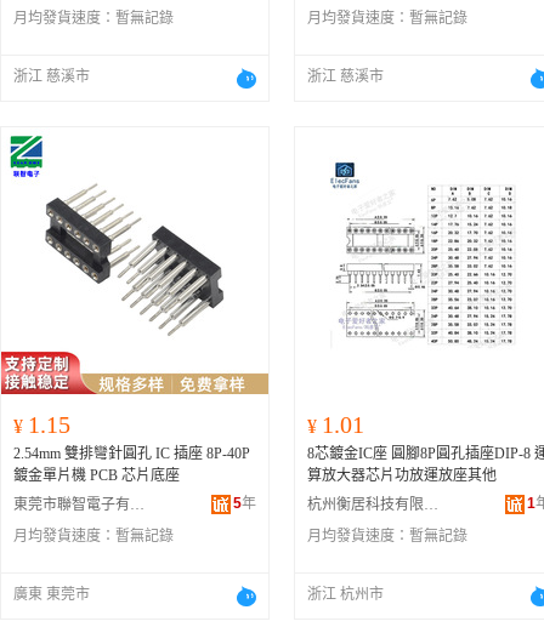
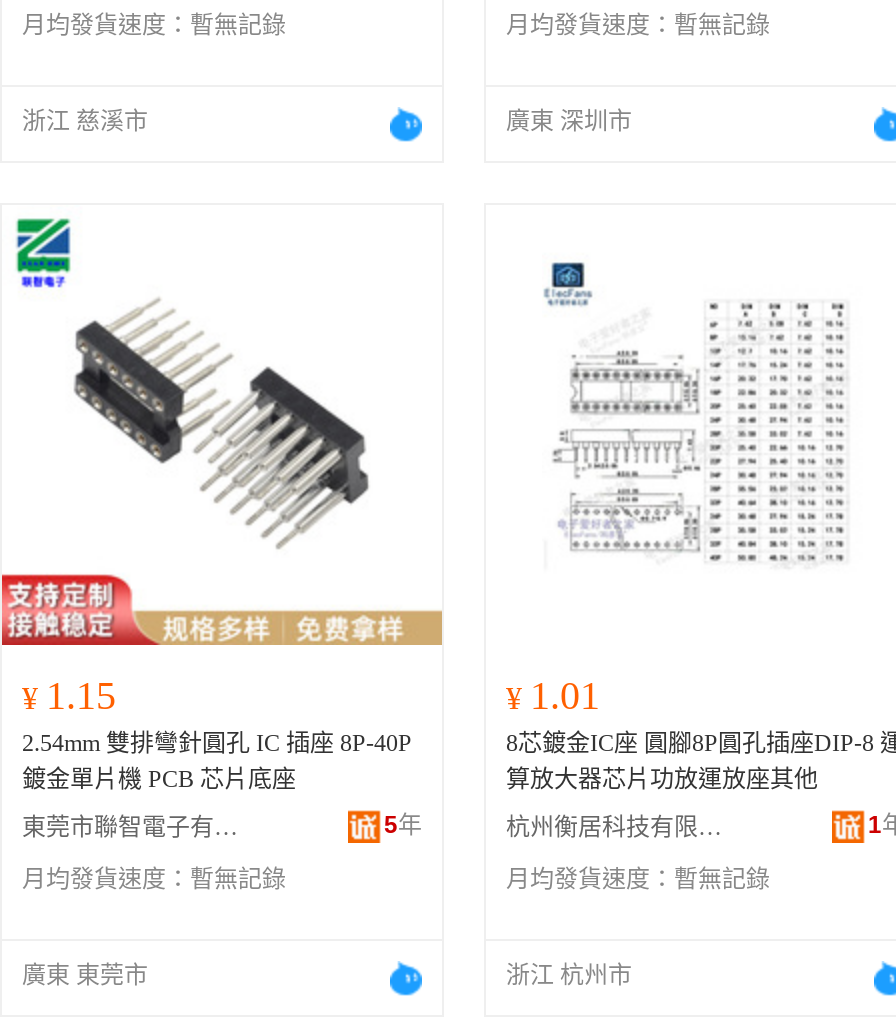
[307,68,384,85] 浙江 慈溪市 -> [506,107,632,135] 廣東 深圳市

